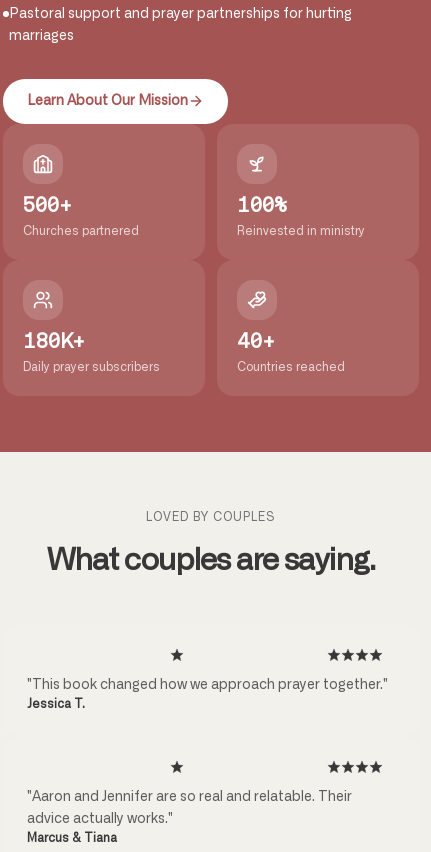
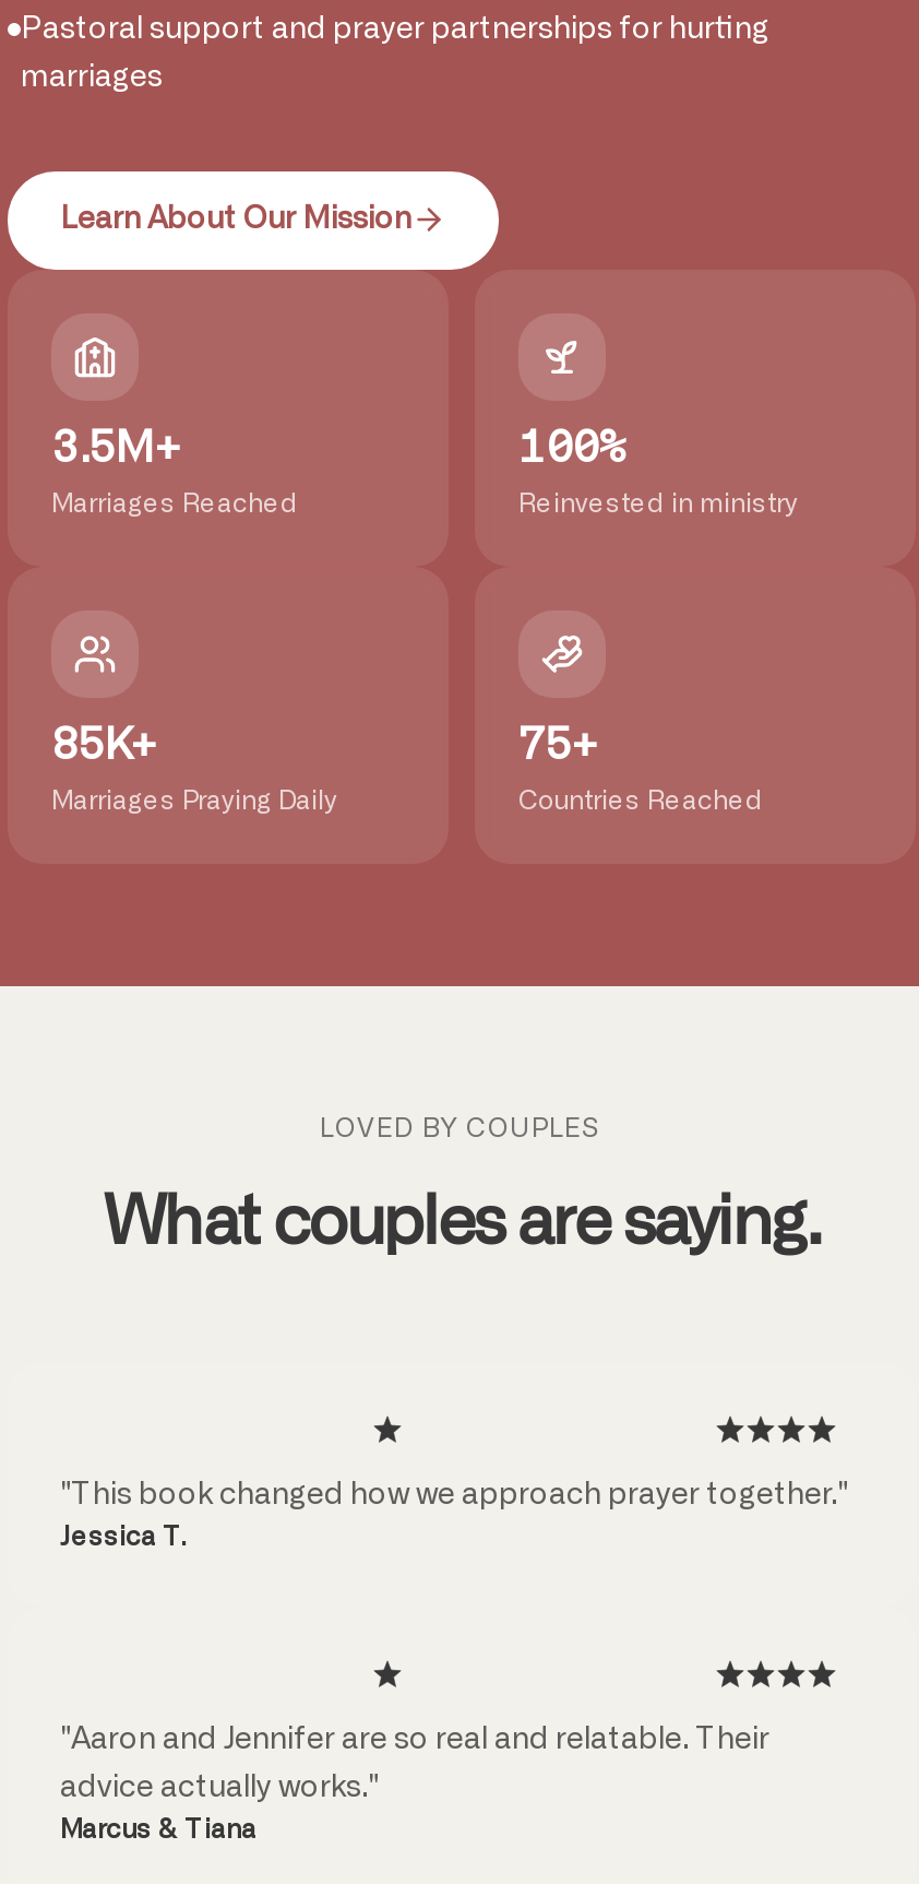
[23,196,139,237] 500+ | Churches partnered -> [51,426,298,516] 3.5M+ | Marriages Reached
[23,332,160,373] 180K+ | Daily prayer subscribers -> [51,723,337,813] 85K+ | Marriages Praying Daily
[237,332,345,373] 40+ | Countries reached -> [518,723,763,813] 75+ | Countries Reached

